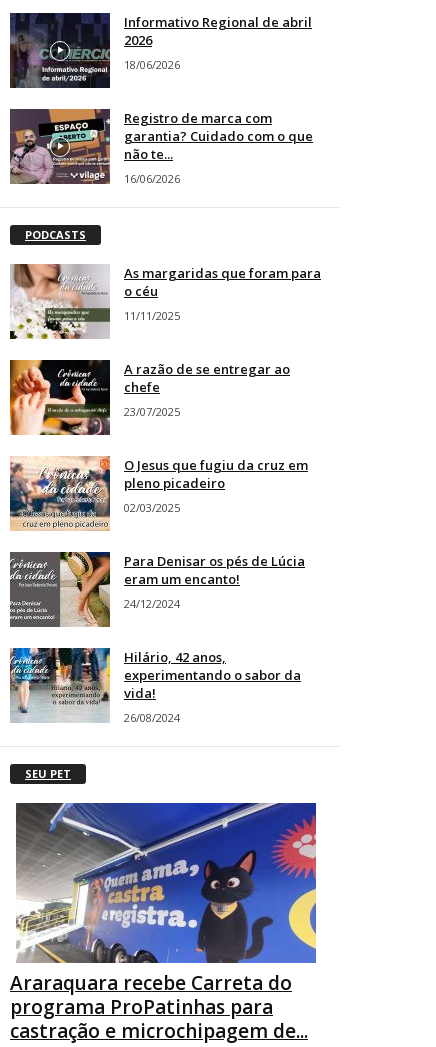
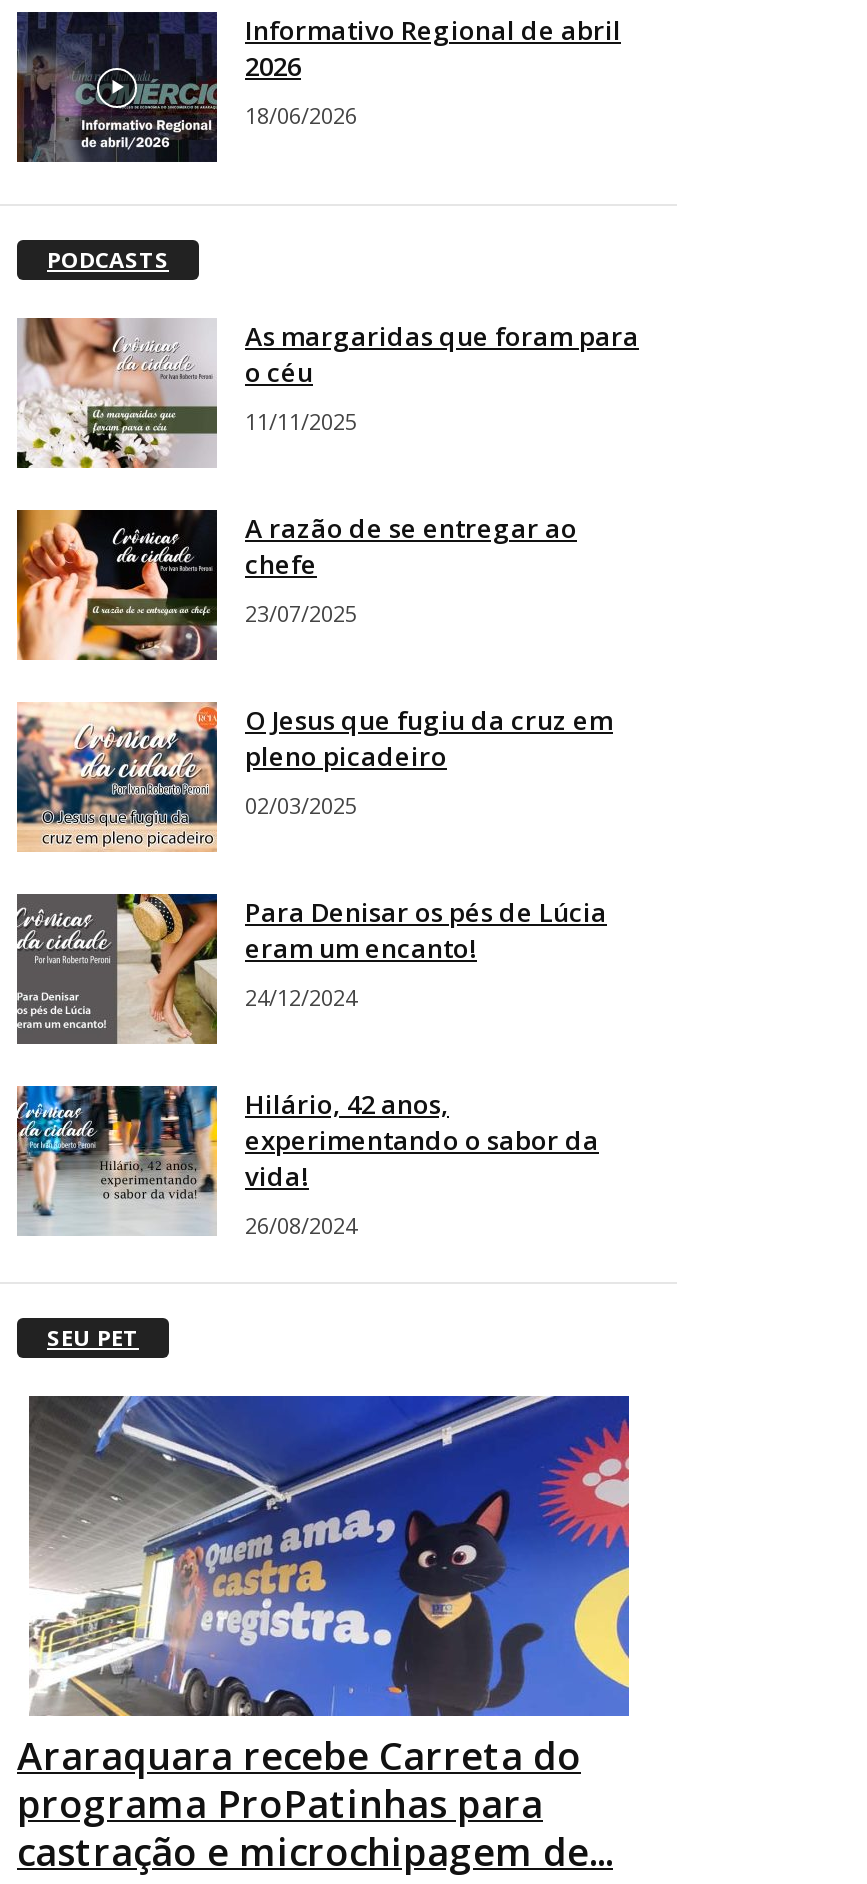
[10,108,313,186] [image] | Registro de marca com | garantia? Cuidado com o que | não te... | 16/06/2026 -> none

